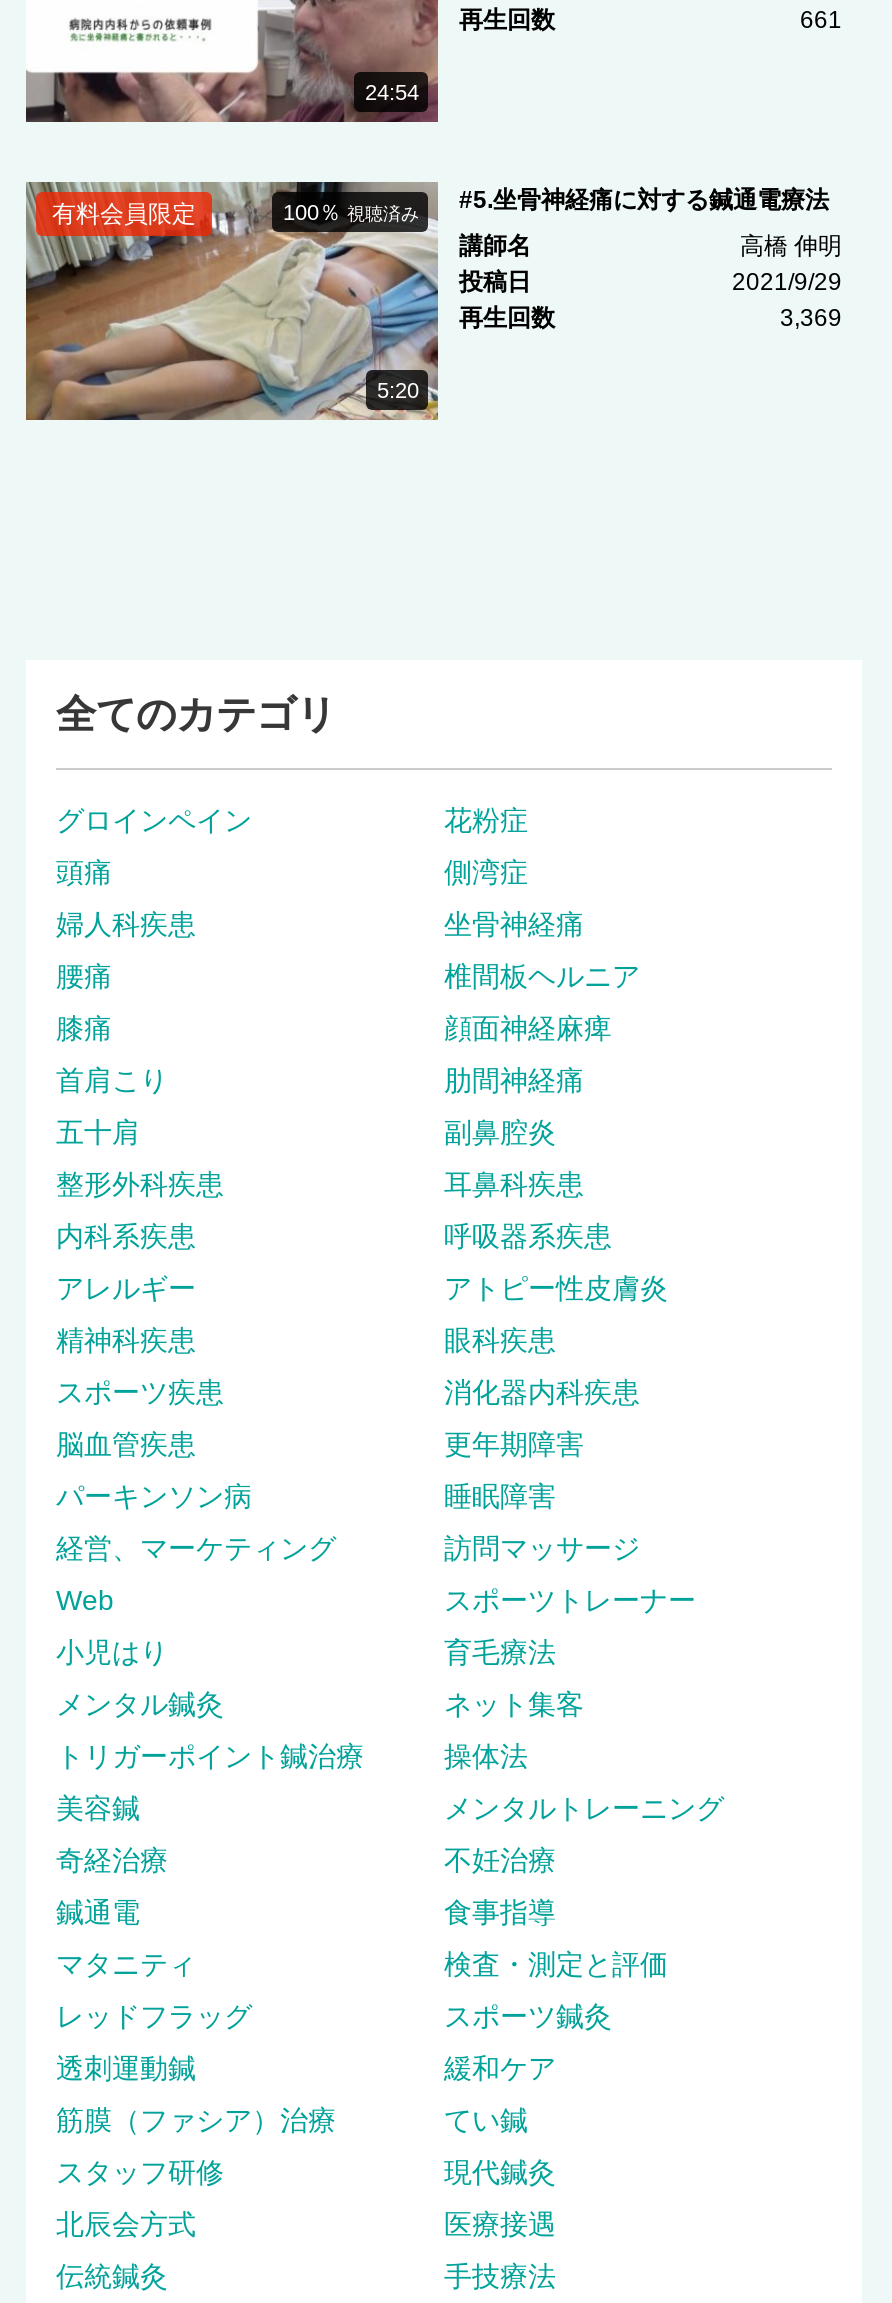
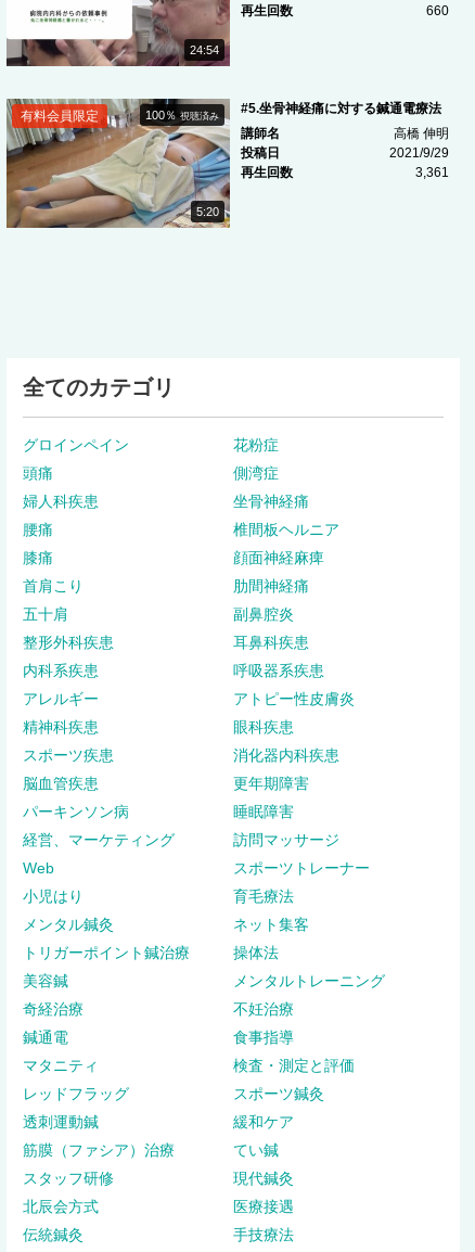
[800,6,842,34] 661 -> [426,3,449,18] 660
[780,304,842,332] 3,369 -> [415,165,449,180] 3,361

